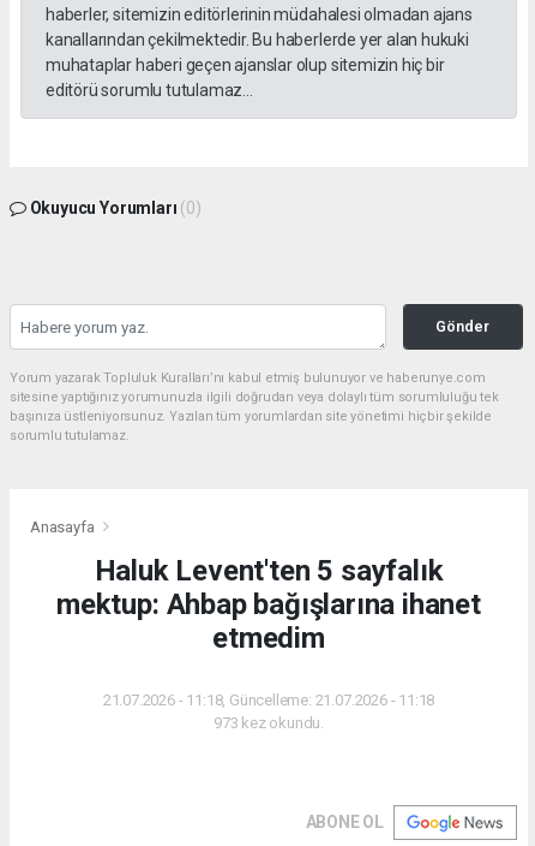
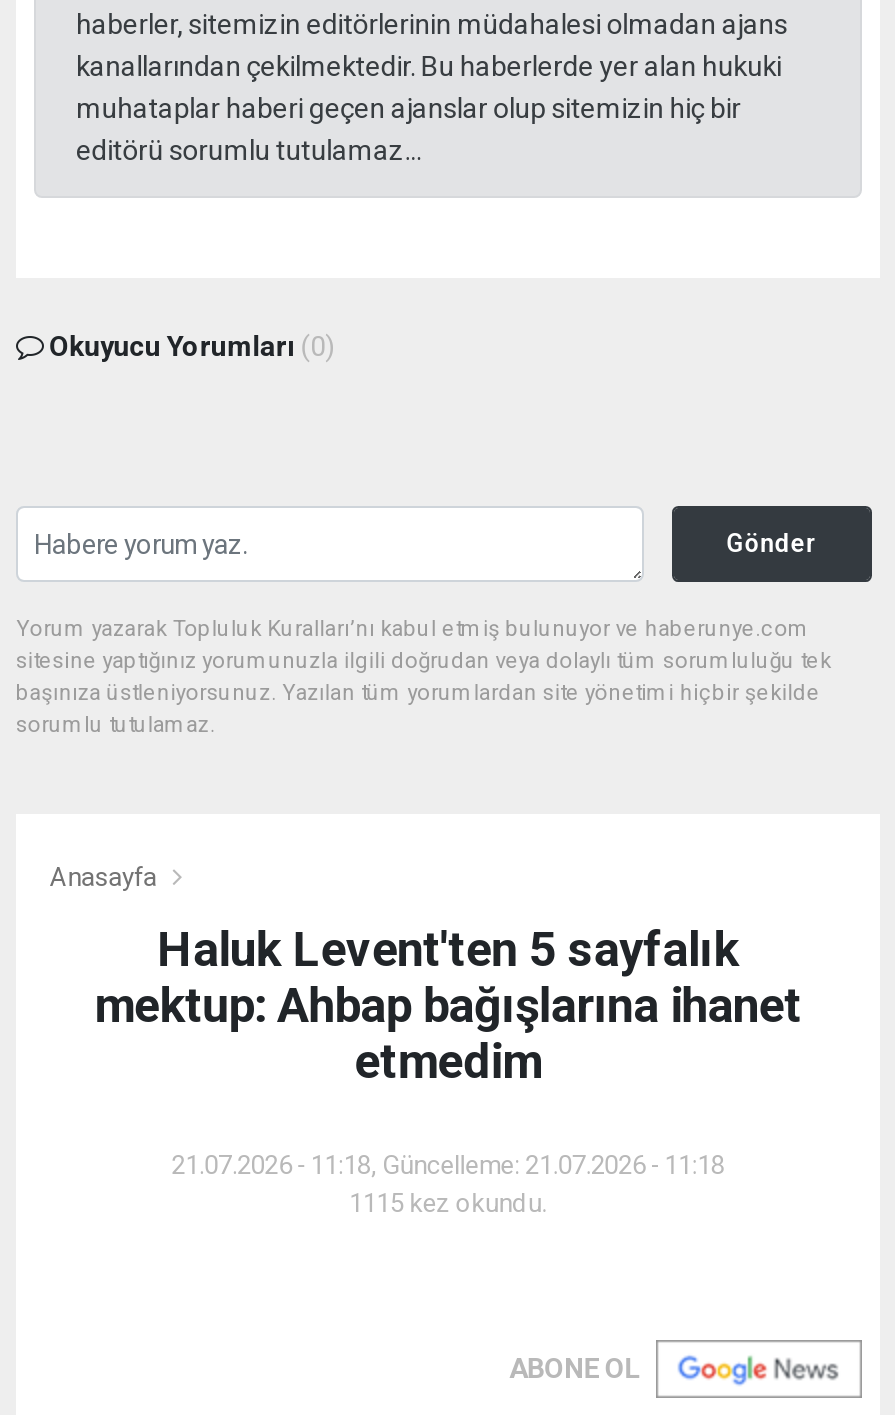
[213,714,324,732] 973 kez okundu. -> [349,1188,547,1218] 1115 kez okundu.

